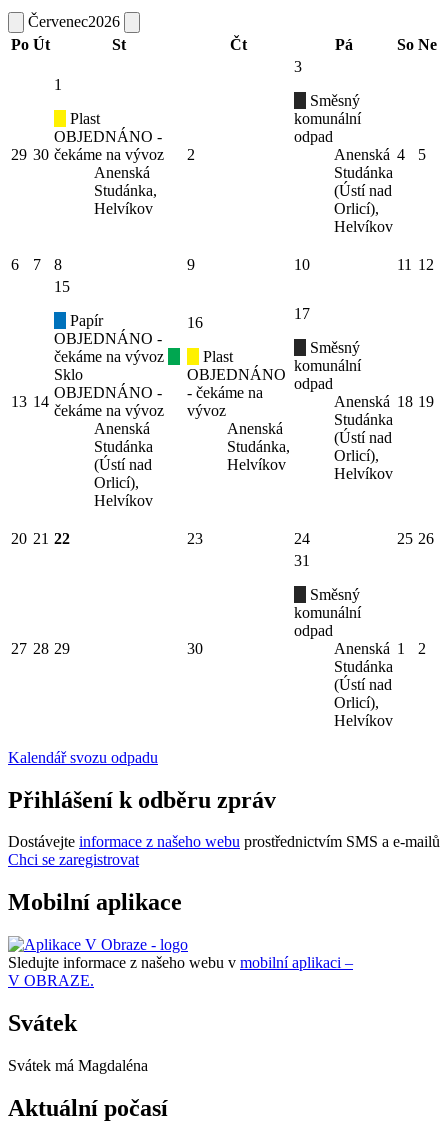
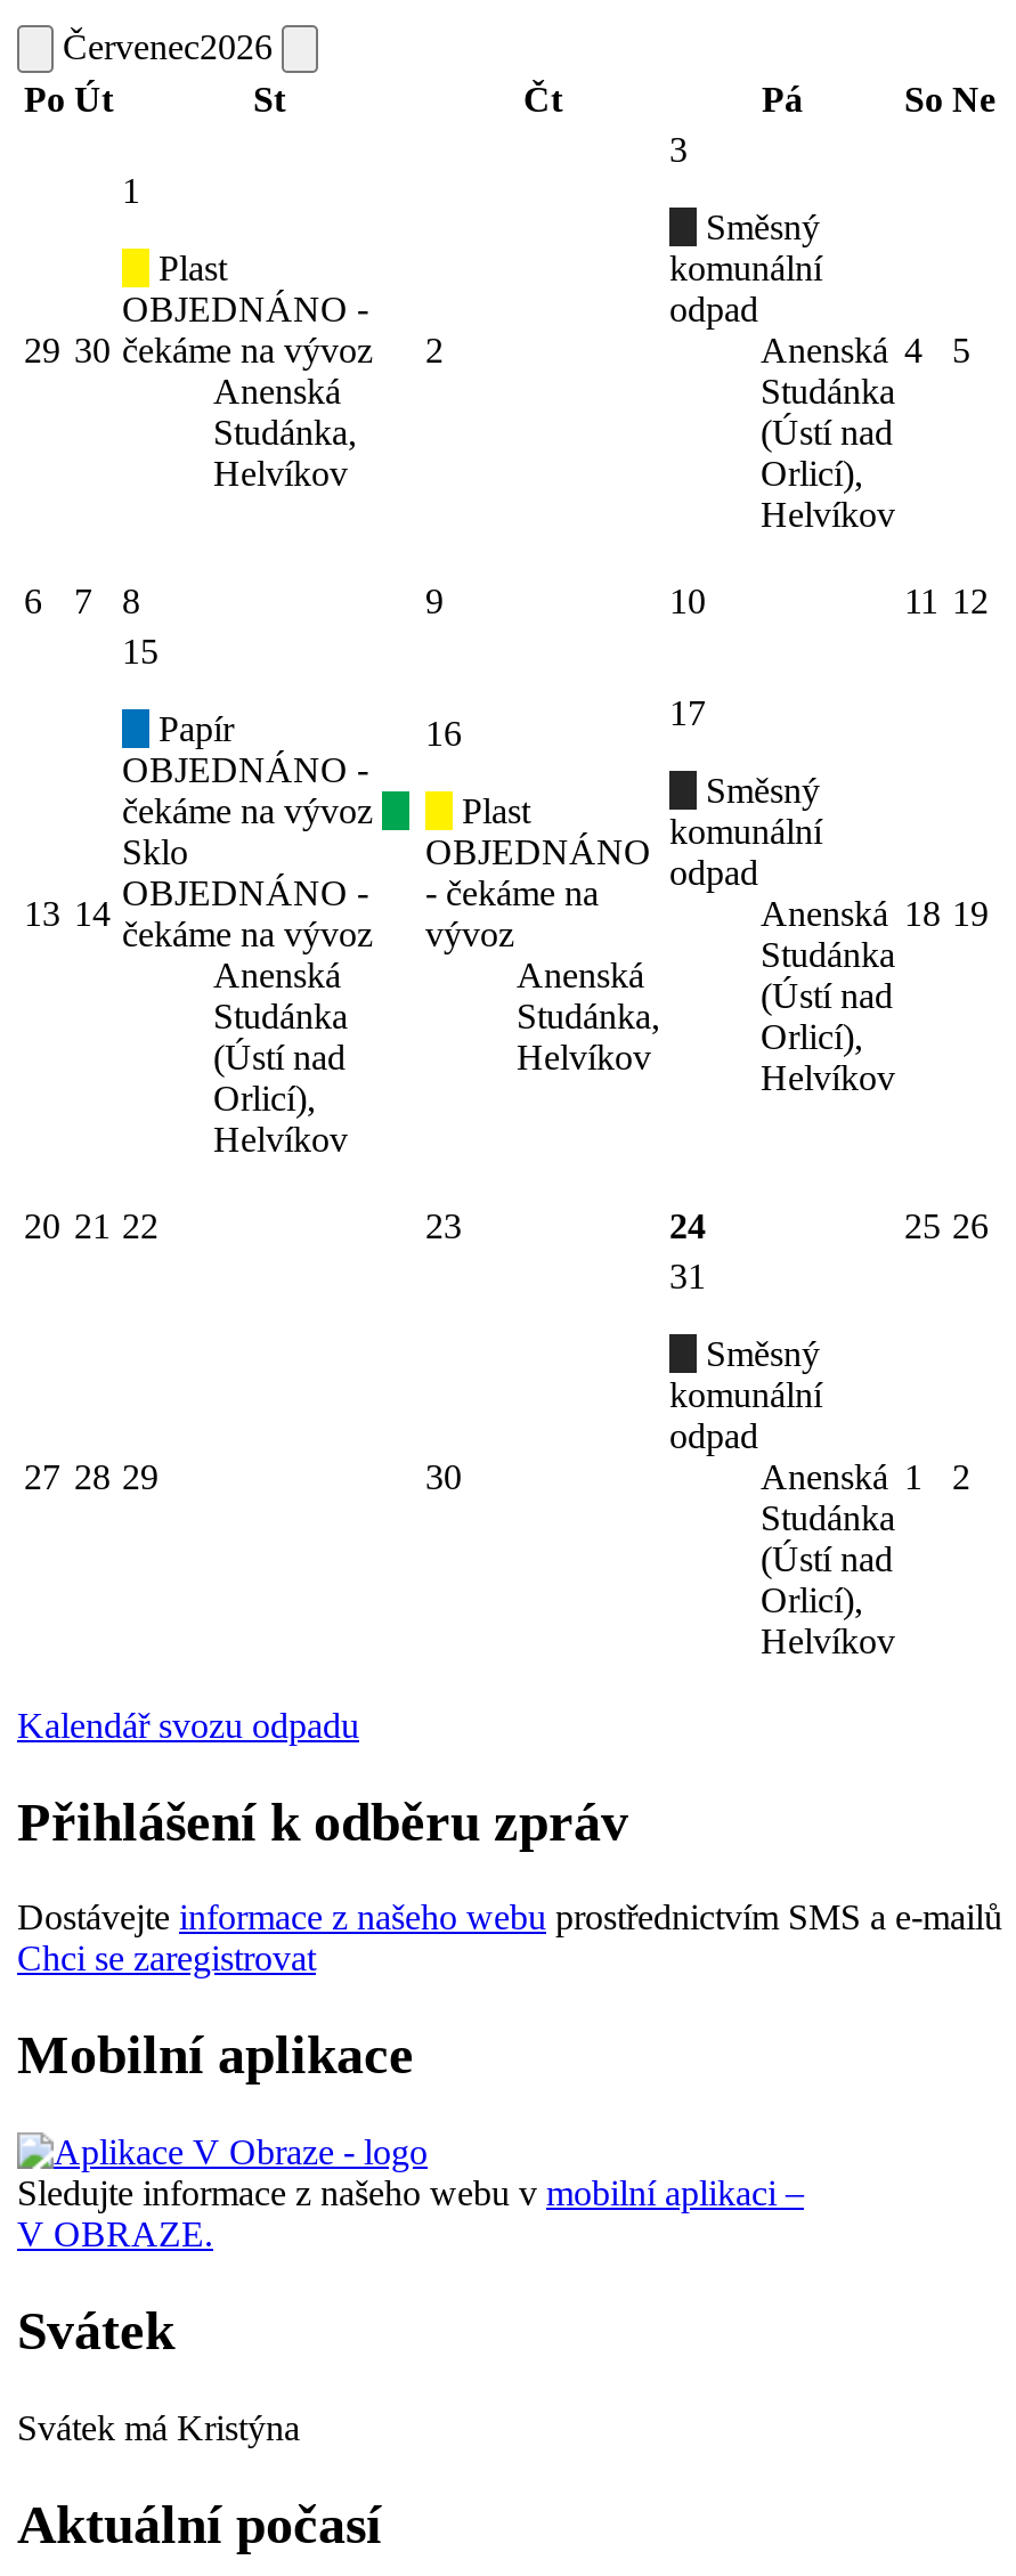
[8,1057,148,1074] Svátek má Magdaléna -> [17,2408,300,2447] Svátek má Kristýna

